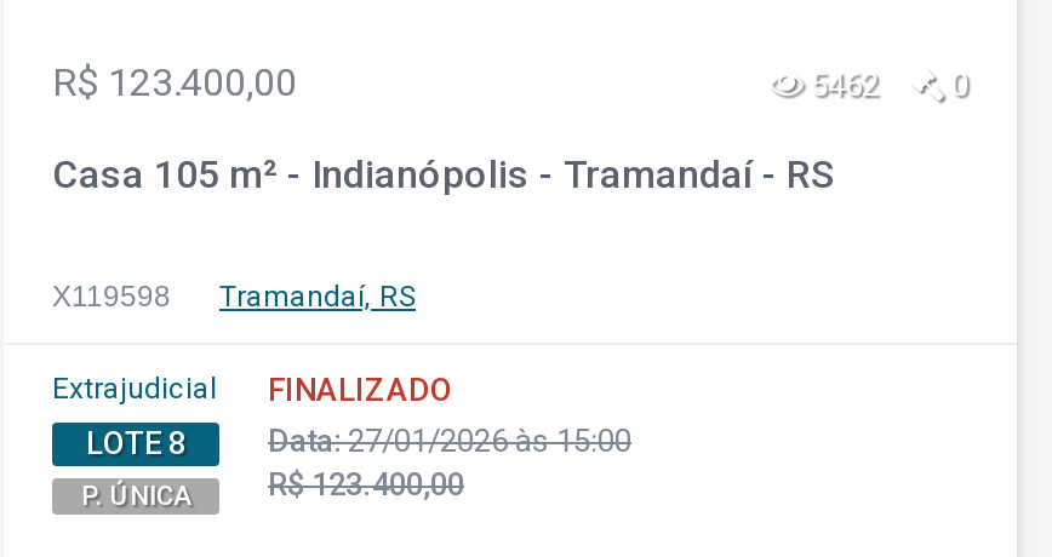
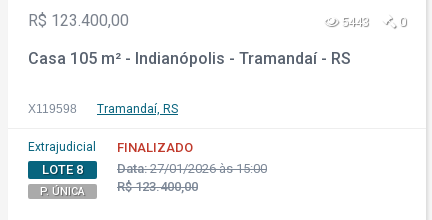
[804,67,968,103] 5462 0 -> [338,14,406,29] 5443 0

